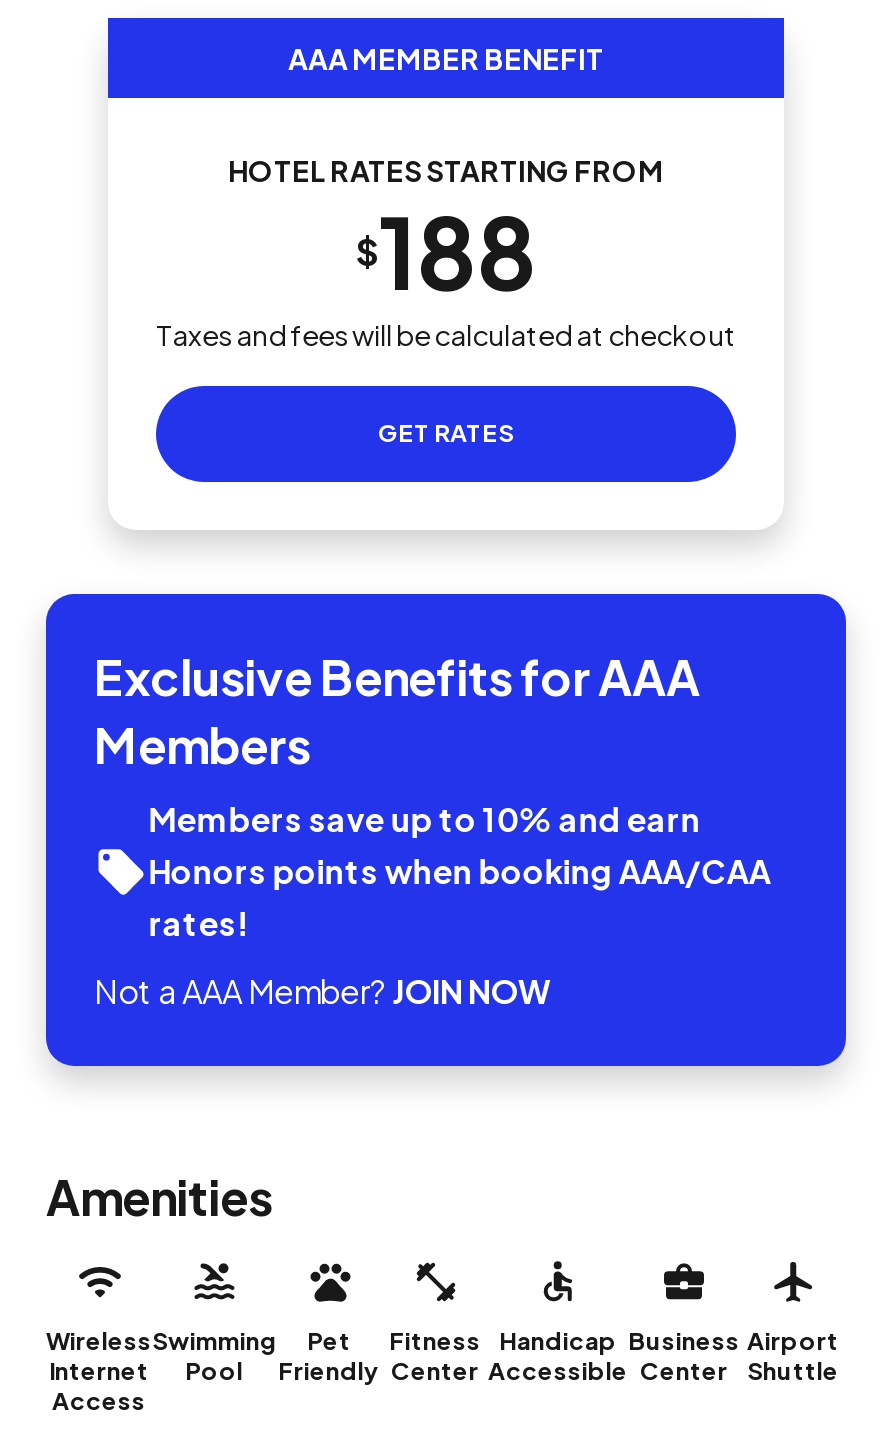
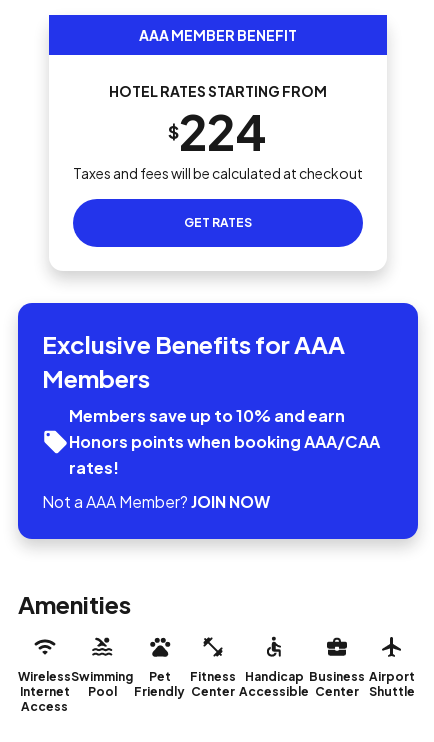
[356,190,536,312] $188 -> [168,101,267,162] $224

